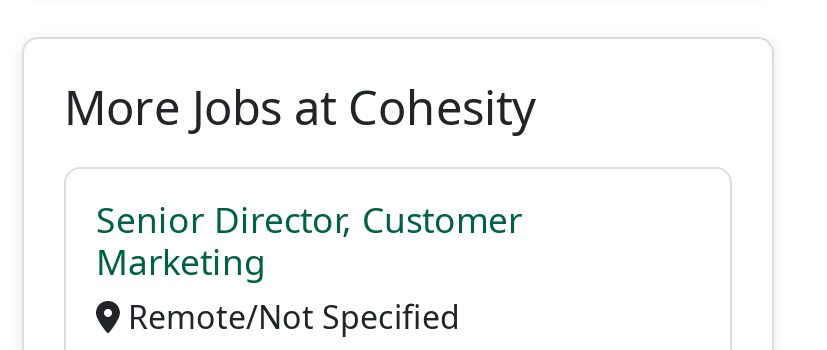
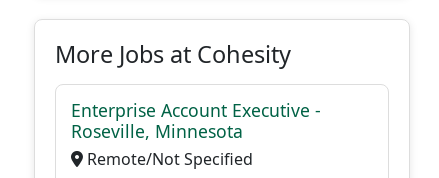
[96,195,522,285] Senior Director, Customer | Marketing -> [71,98,321,143] Enterprise Account Executive - | Roseville, Minnesota

